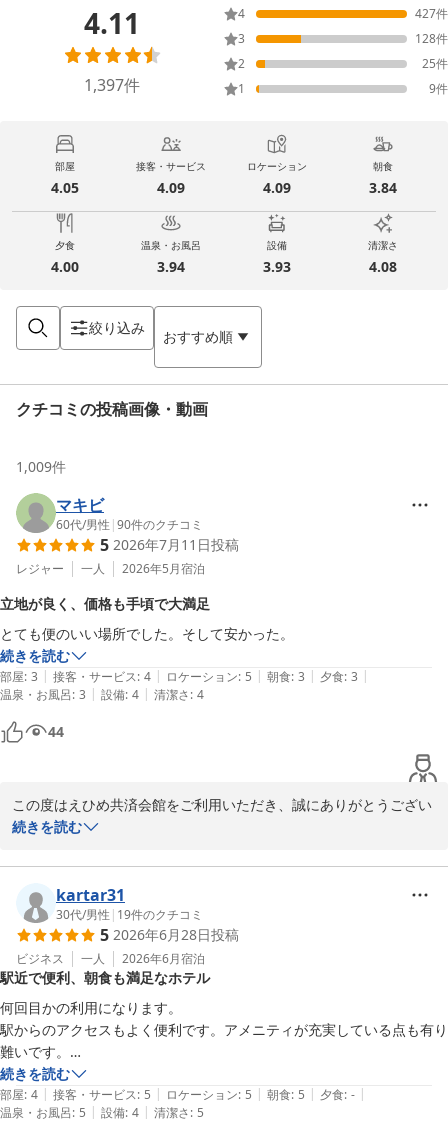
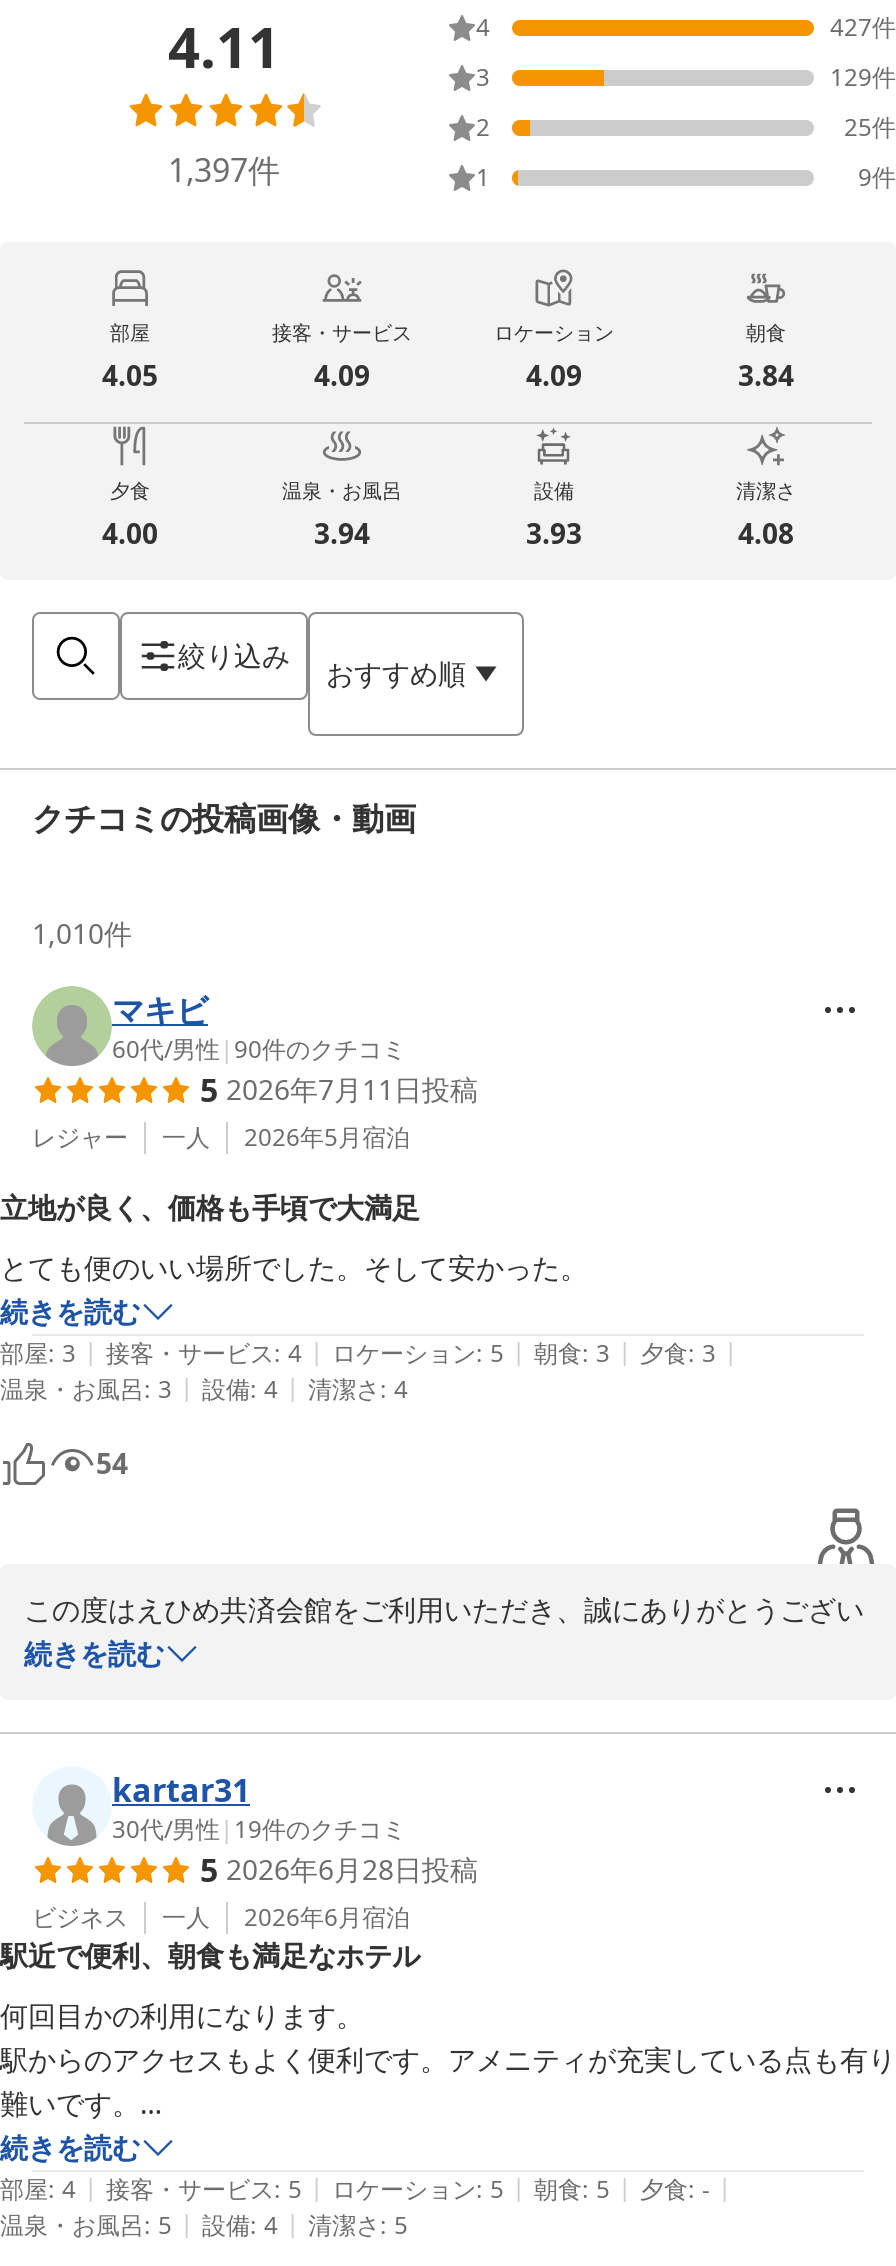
[415,30,448,47] 128件 -> [830,60,896,94] 129件
[16,457,66,476] 1,009件 -> [32,914,132,952] 1,010件
[48,722,64,741] 44 -> [96,1444,128,1482] 54

